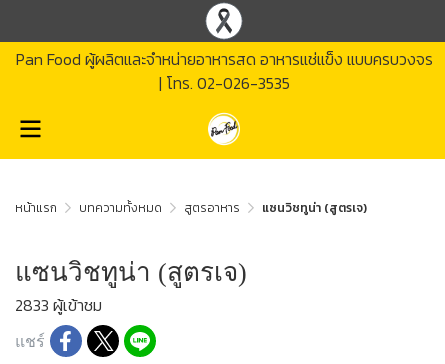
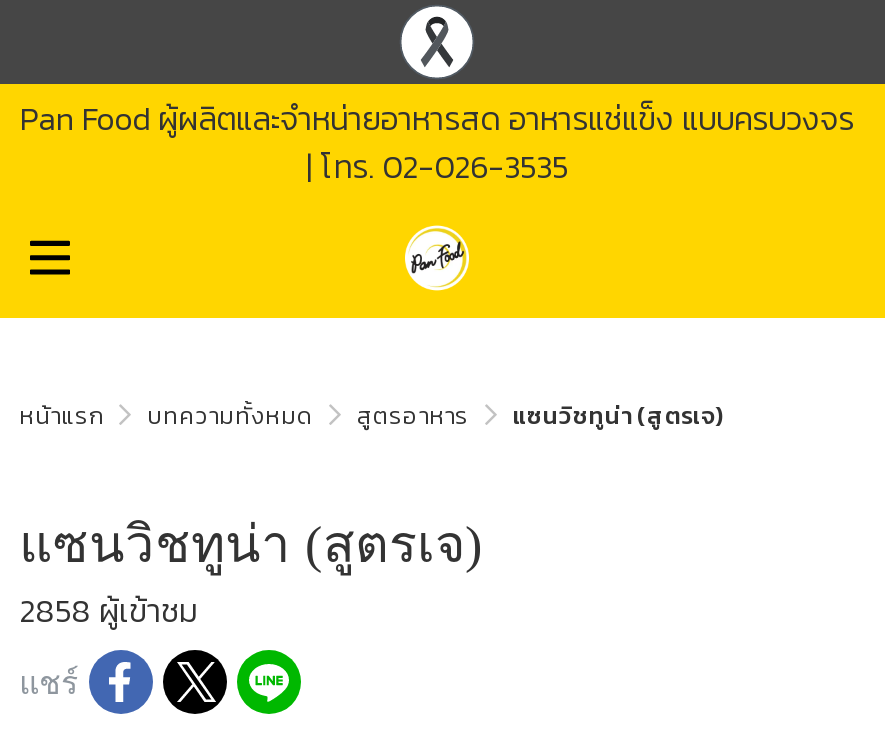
[15,293,102,317] 2833 ผู้เข้าชม -> [19,586,197,634] 2858 ผู้เข้าชม

